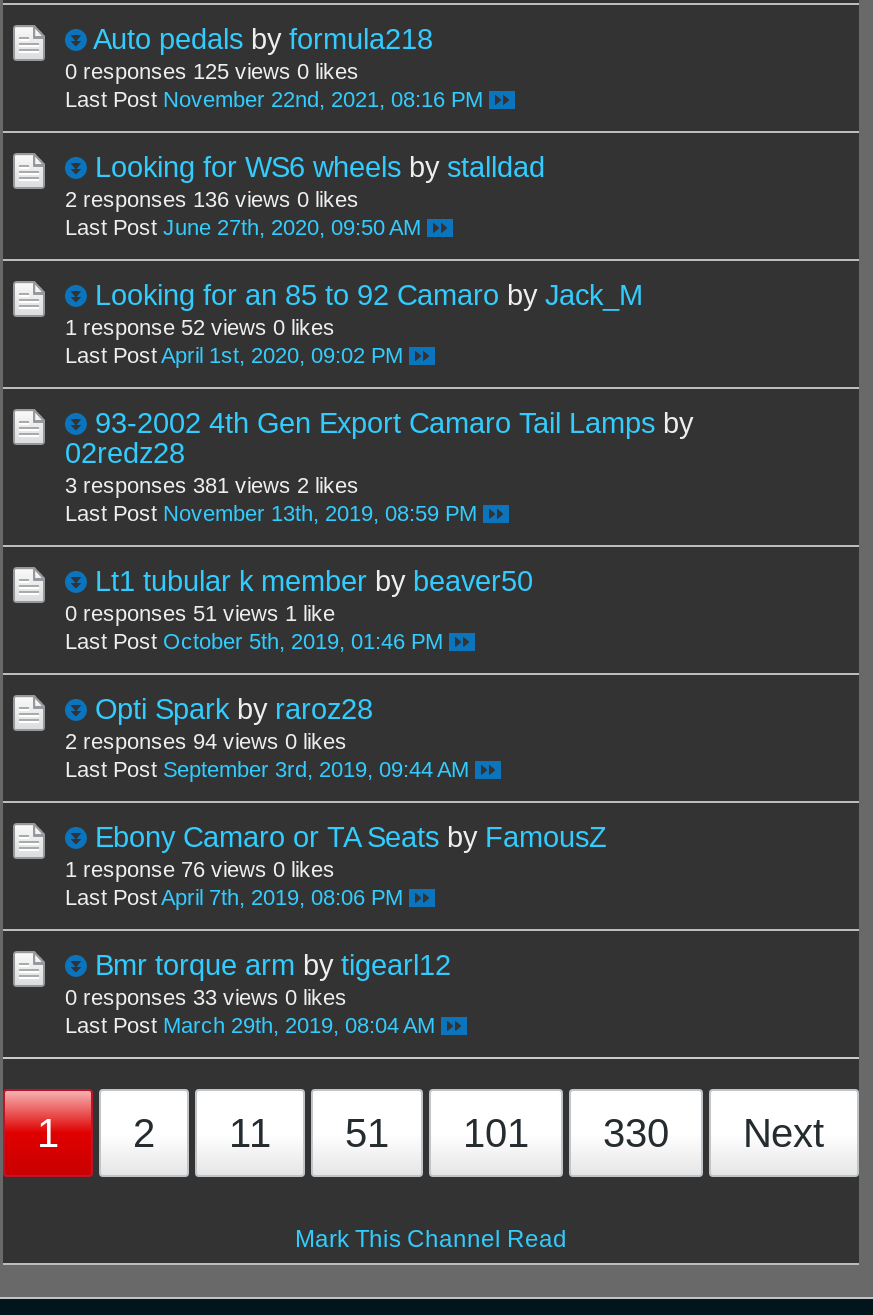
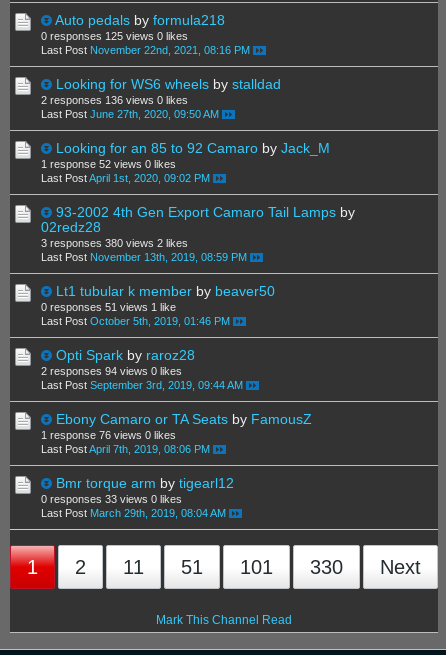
[65,473,359,497] 3 responses 381 views 2 likes -> [41,237,188,249] 3 responses 380 views 2 likes

